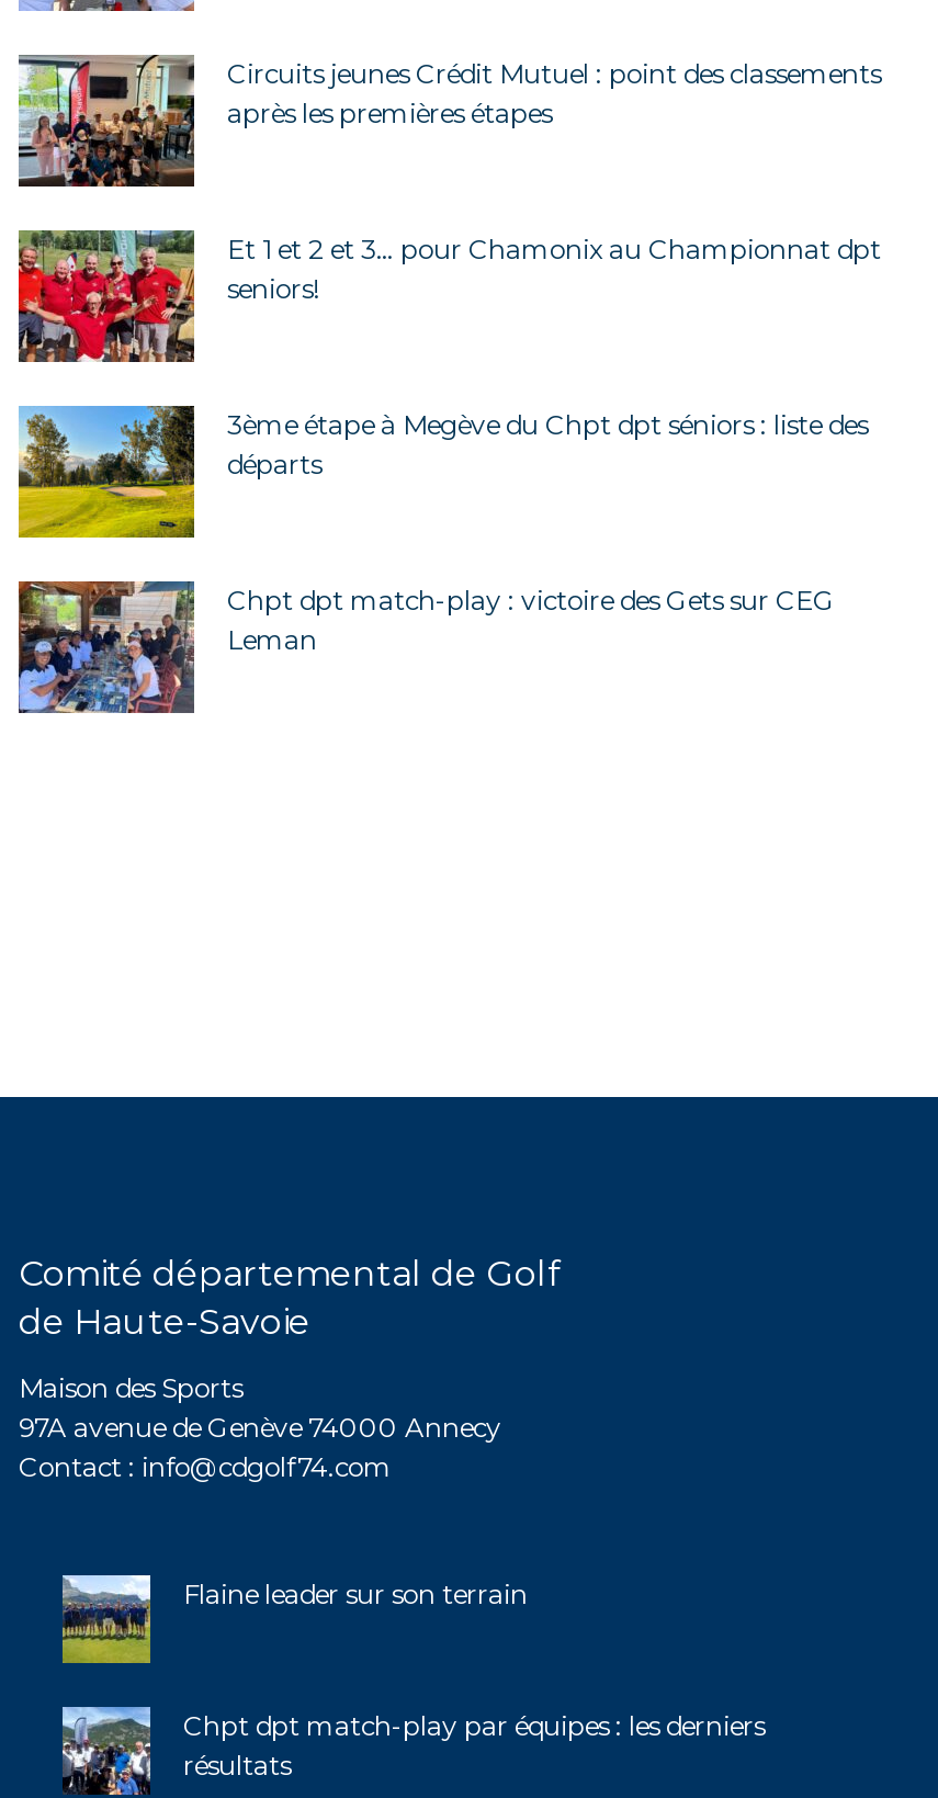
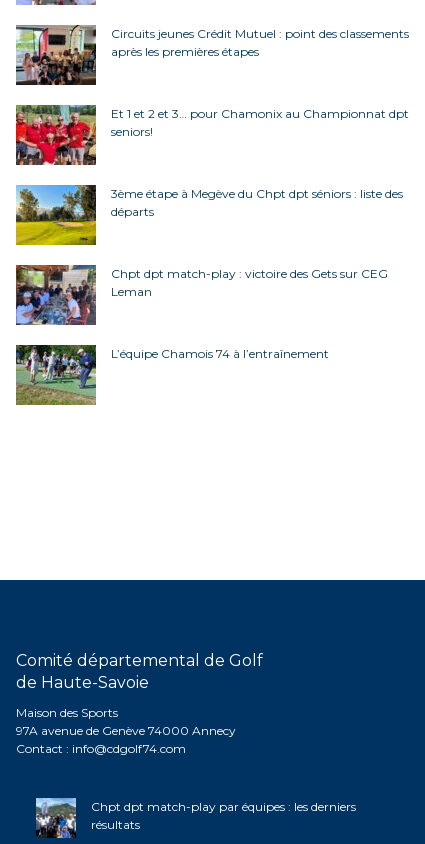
none -> [15,344,329,405] [image] | L’équipe Chamois 74 à l’entraînement
moved [19,1253,561,1483] -> [16,651,263,756]: Comité départemental de Golf | de Haute-Savoie | Maison des Sports | 97A avenue de Genève 74000 Annecy | Contact : info@cdgolf74.com
[60,1573,528,1665] [image] | Flaine leader sur son terrain -> none

